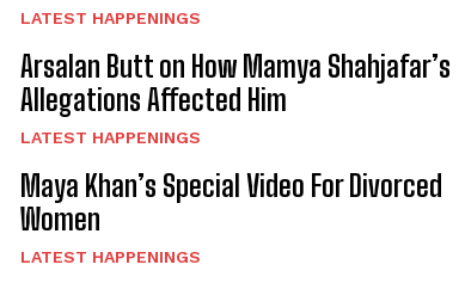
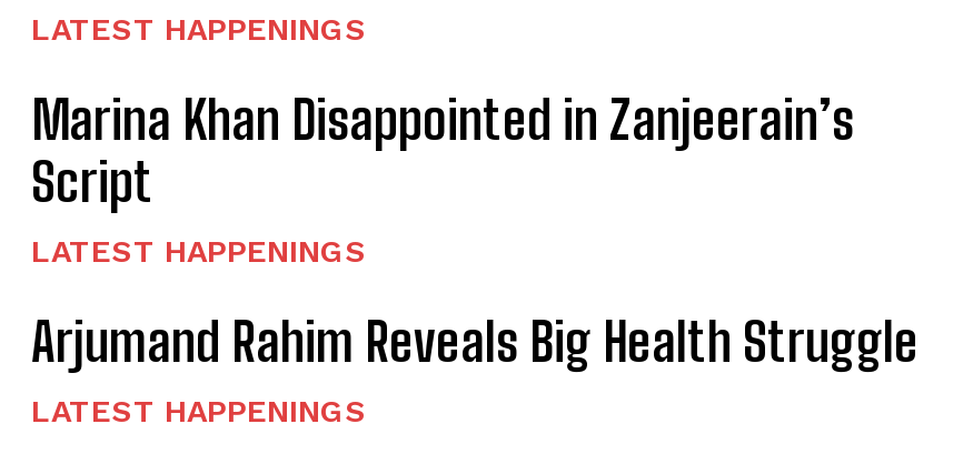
[20,49,451,117] Arsalan Butt on How Mamya Shahjafar’s | Allegations Affected Him -> [31,87,854,214] Marina Khan Disappointed in Zanjeerain’s | Script
[20,168,442,236] Maya Khan’s Special Video For Divorced | Women -> [31,309,919,374] Arjumand Rahim Reveals Big Health Struggle

